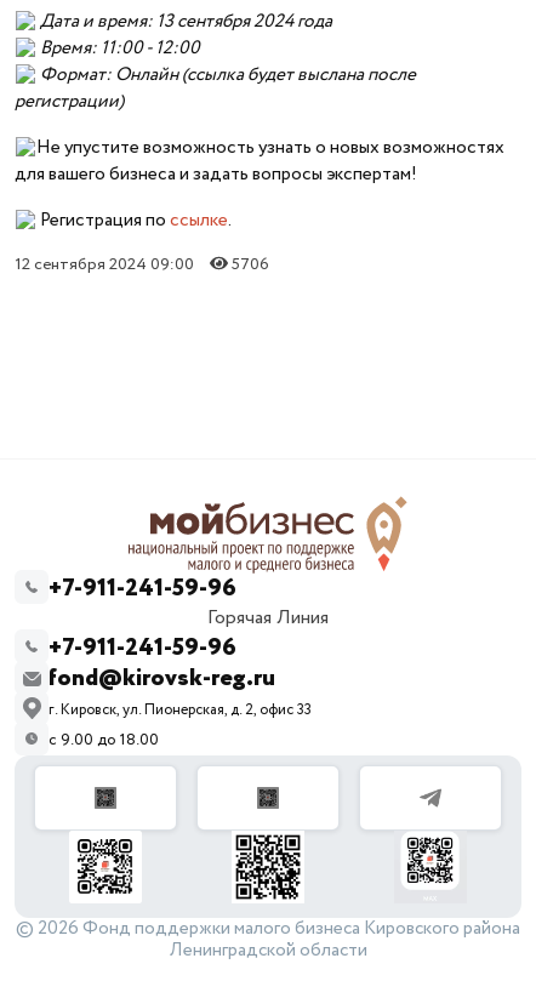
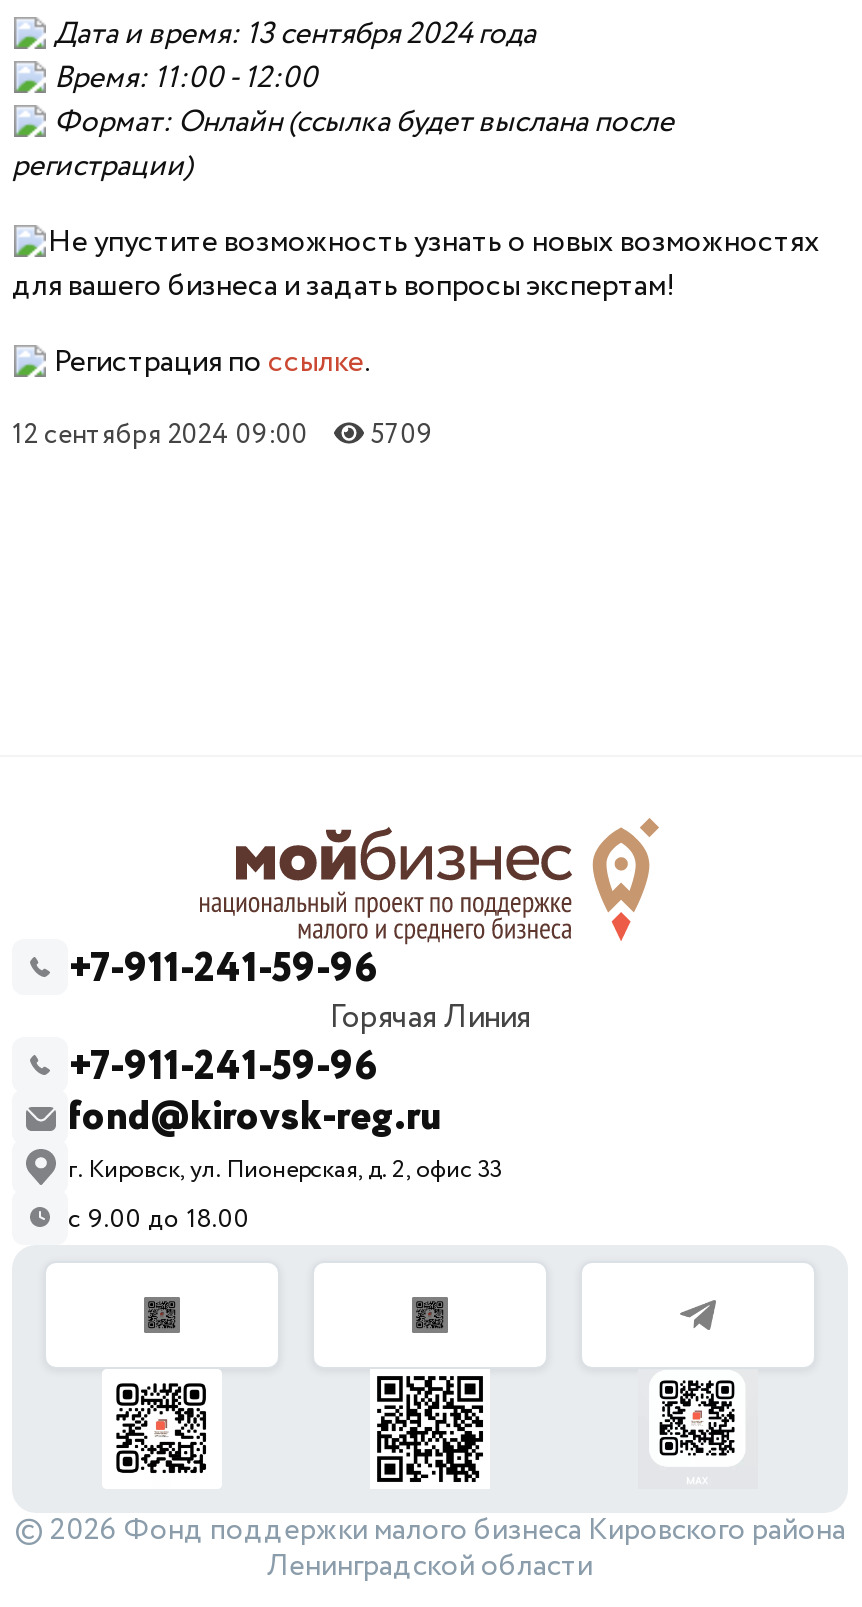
[15,252,270,276] 12 сентября 2024 09:00 5706 -> [12,415,433,455] 12 сентября 2024 09:00 5709

